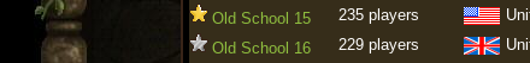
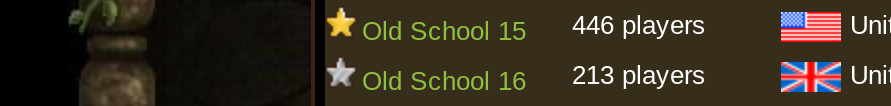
[211,6,419,27] Old School 15 235 players -> [362,10,706,46] Old School 15 446 players
[211,36,419,57] Old School 16 229 players -> [362,60,706,96] Old School 16 213 players

